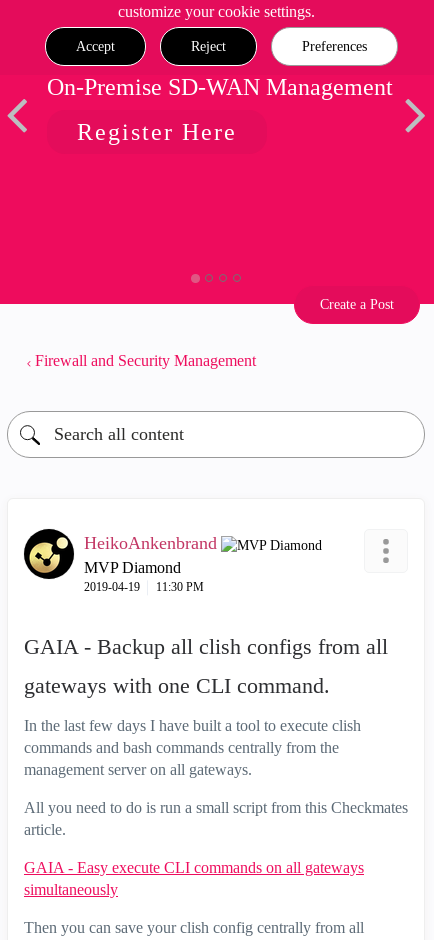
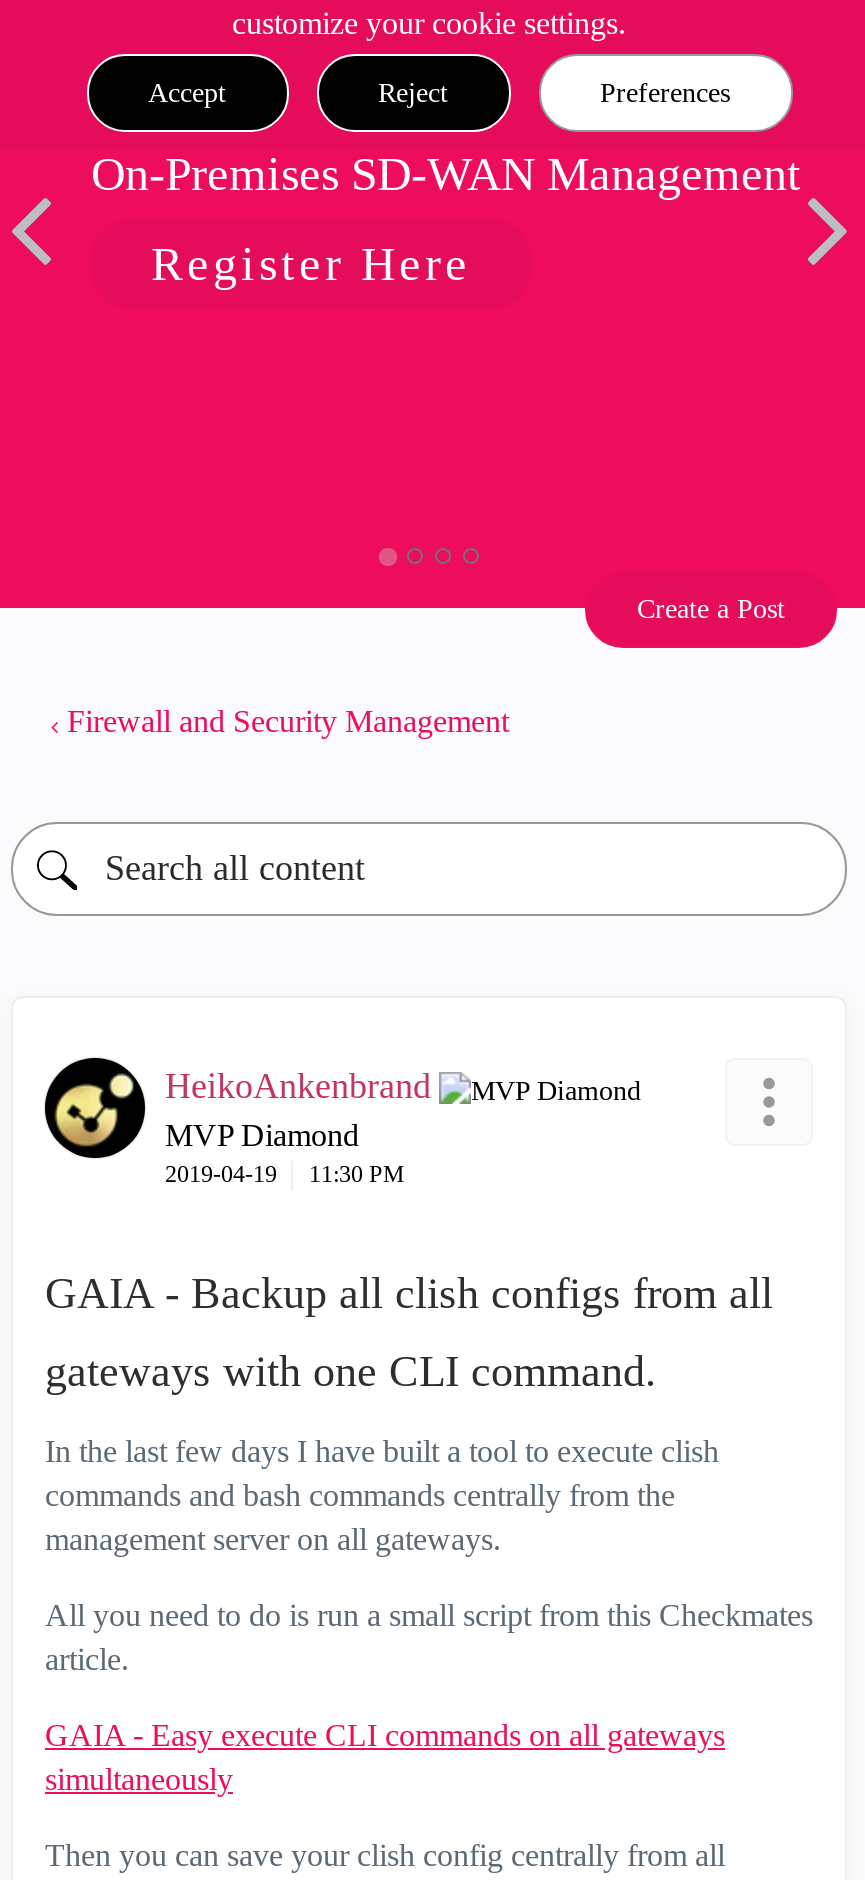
[47,74,393,100] On-Premise SD-WAN Management -> [91,148,801,200] On-Premises SD-WAN Management

